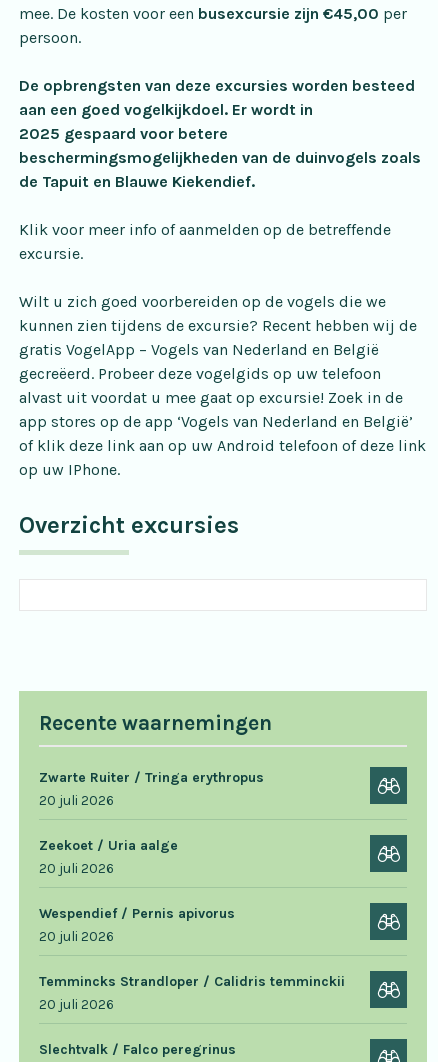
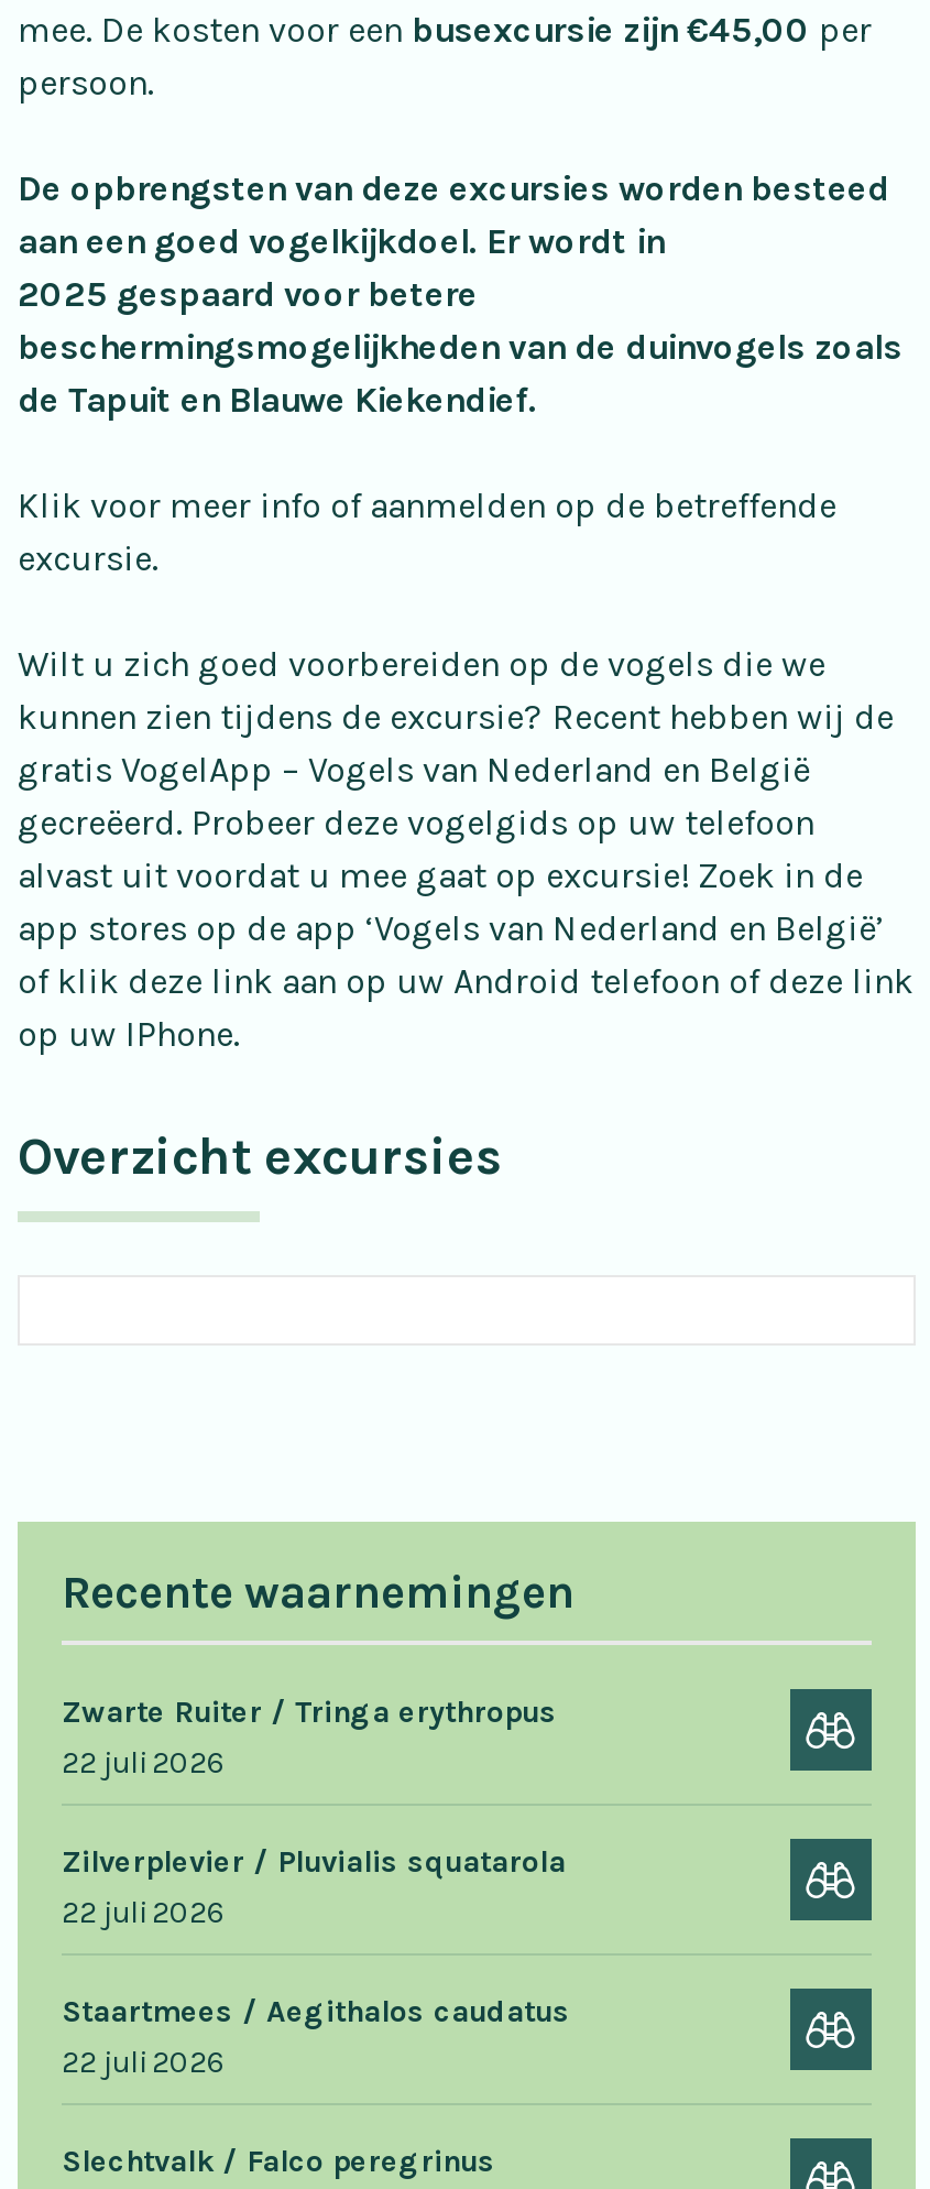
[39,792,345,1013] 20 juli 2026 | Zeekoet / Uria aalge | 20 juli 2026 | Wespendief / Pernis apivorus | 20 juli 2026 | Temmincks Strandloper / Calidris temminckii | 20 juli 2026 -> [62,1744,570,2081] 22 juli 2026 | Zilverplevier / Pluvialis squatarola | 22 juli 2026 | Staartmees / Aegithalos caudatus | 22 juli 2026

